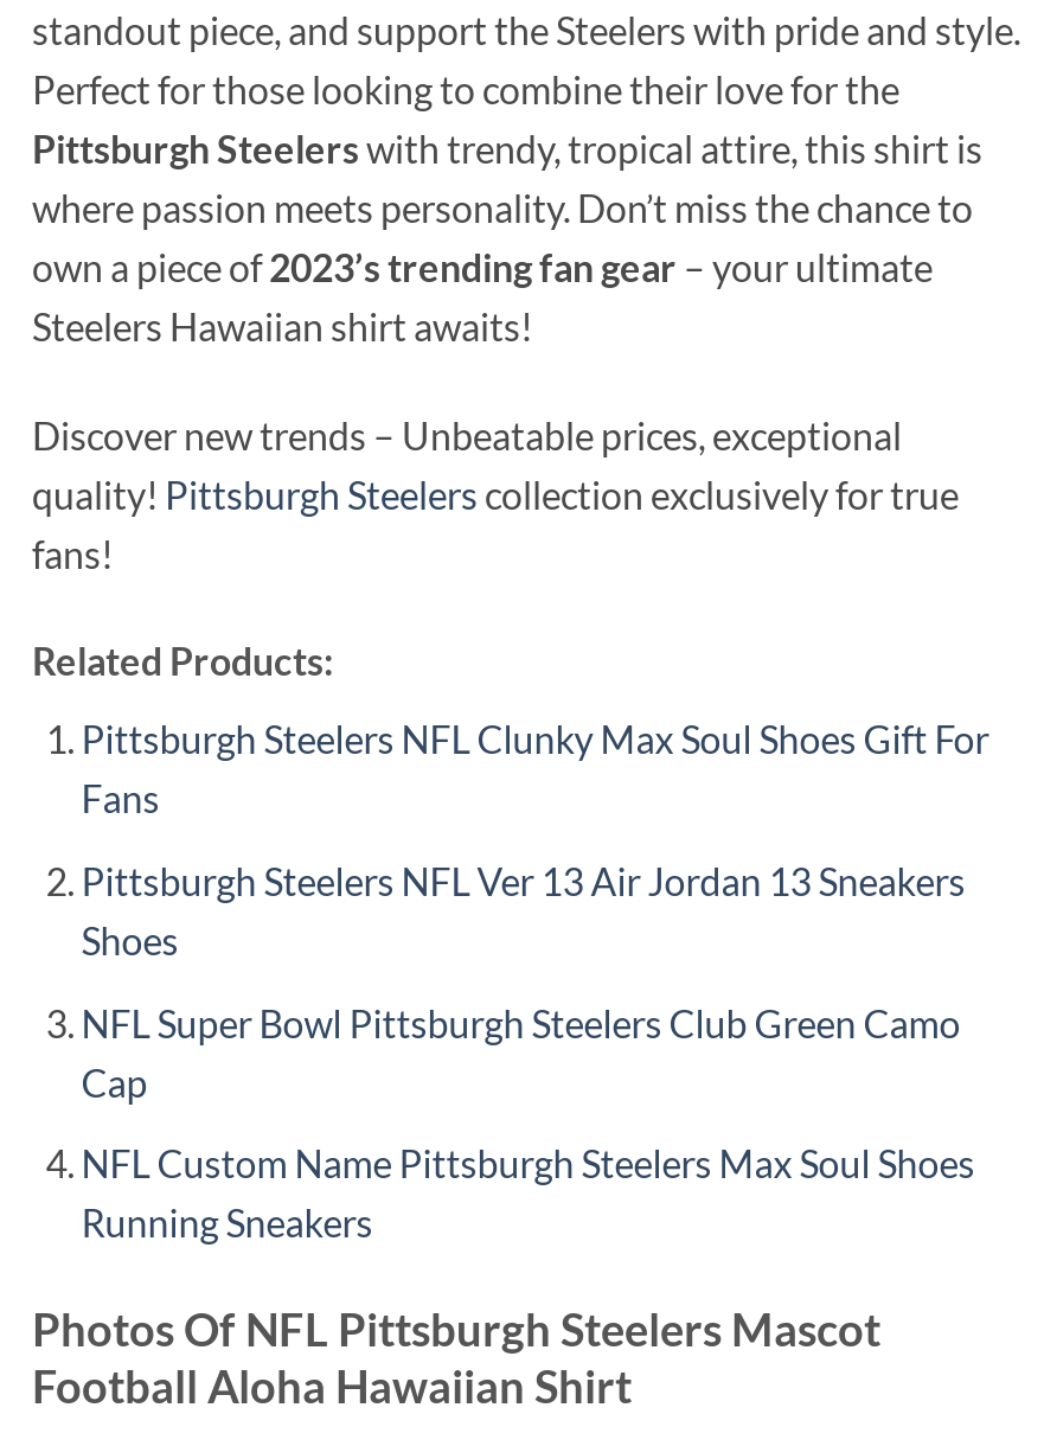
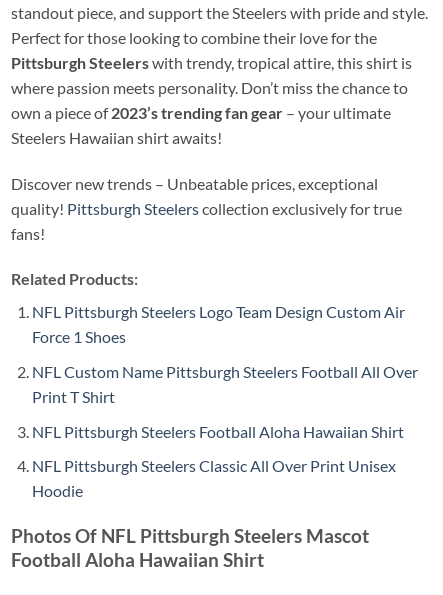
[81,717,989,821] Pittsburgh Steelers NFL Clunky Max Soul Shoes Gift For | Fans -> [32,302,405,346] NFL Pittsburgh Steelers Logo Team Design Custom Air | Force 1 Shoes
[81,858,965,963] Pittsburgh Steelers NFL Ver 13 Air Jordan 13 Sneakers | Shoes -> [32,362,418,406] NFL Custom Name Pittsburgh Steelers Football All Over | Print T Shirt
[81,1000,961,1104] NFL Super Bowl Pittsburgh Steelers Club Green Camo | Cap -> [32,422,404,441] NFL Pittsburgh Steelers Football Aloha Hawaiian Shirt
[81,1141,975,1245] NFL Custom Name Pittsburgh Steelers Max Soul Shoes | Running Sneakers -> [32,456,396,500] NFL Pittsburgh Steelers Classic All Over Print Unisex | Hoodie

